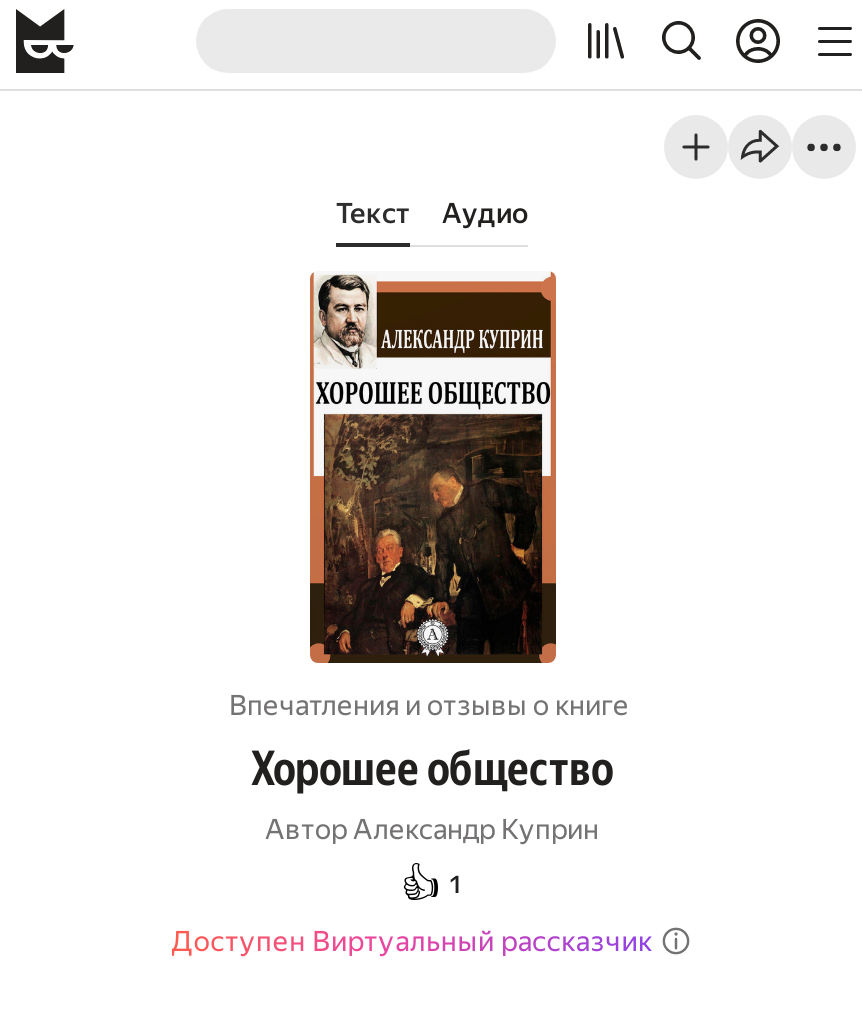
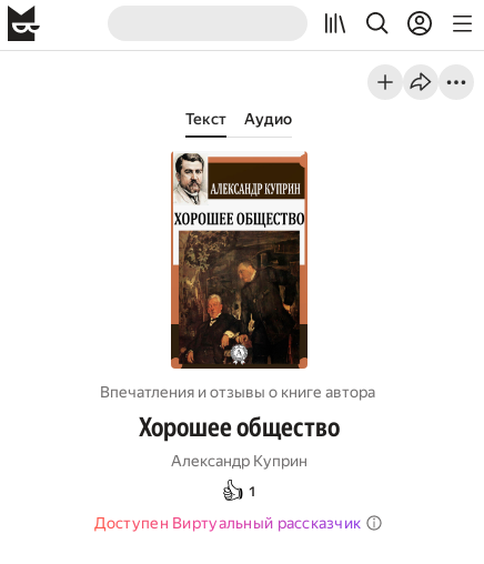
[229,689,629,721] Впечатления и отзывы о книге -> [99,383,375,401] Впечатления и отзывы о книге автора
[265,813,599,845] Автор Александр Куприн -> [170,452,307,470] Александр Куприн

